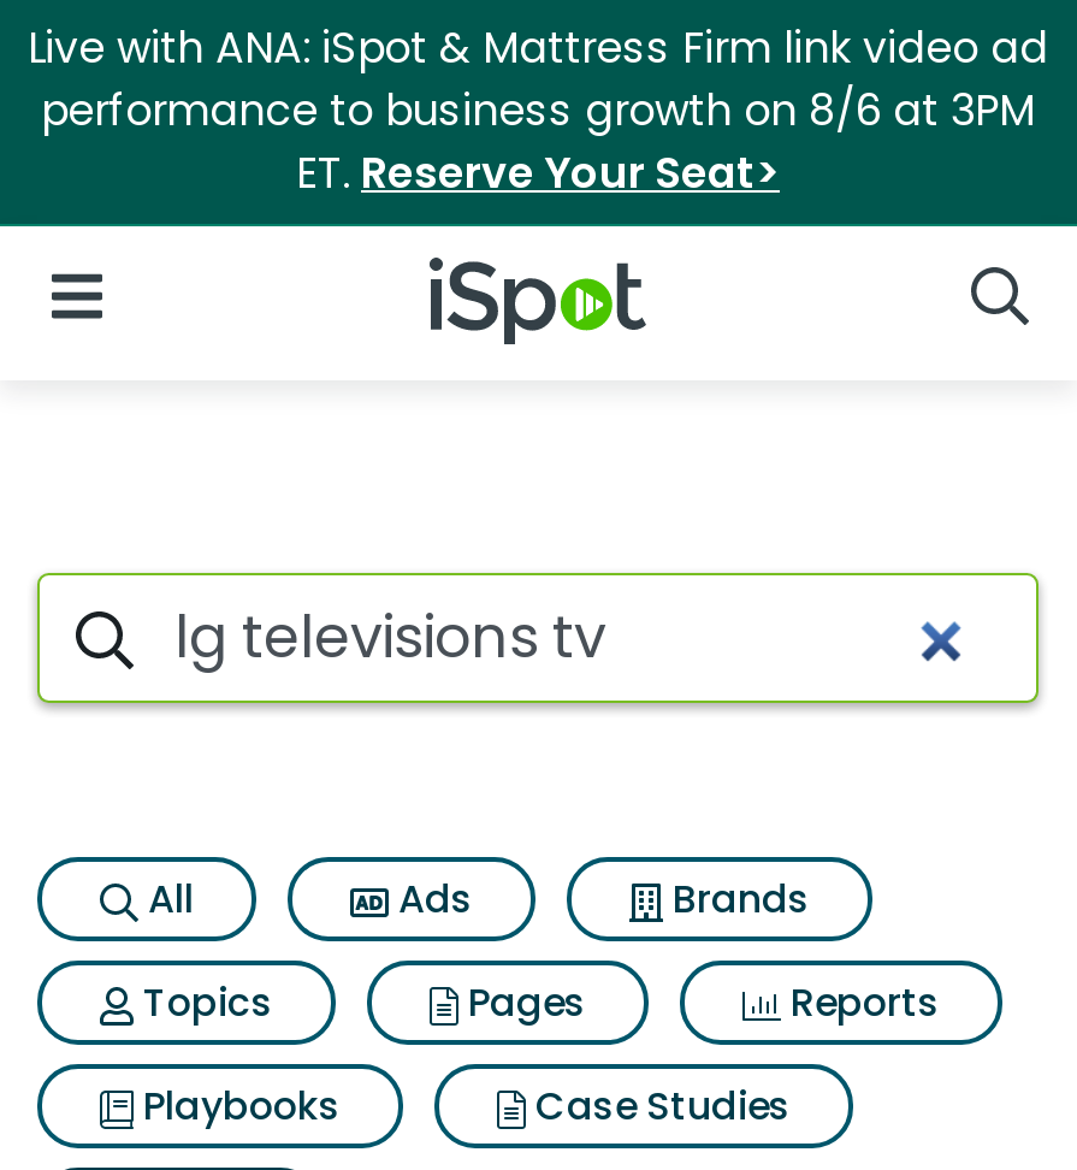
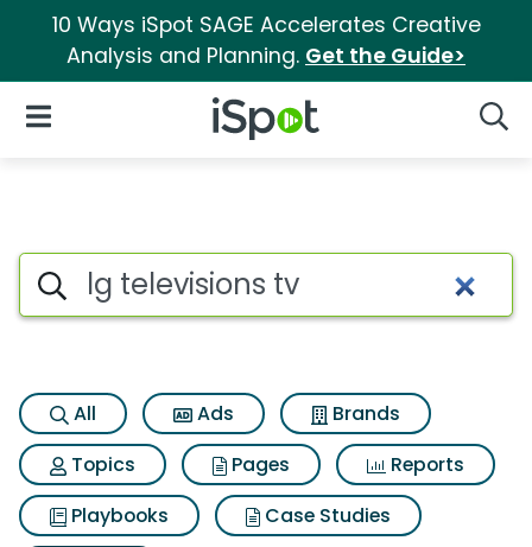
[28,19,1048,202] Live with ANA: iSpot & Mattress Firm link video ad | performance to business growth on 8/6 at 3PM | ET. Reserve Your Seat> -> [52,11,480,70] 10 Ways iSpot SAGE Accelerates Creative | Analysis and Planning. Get the Guide>

